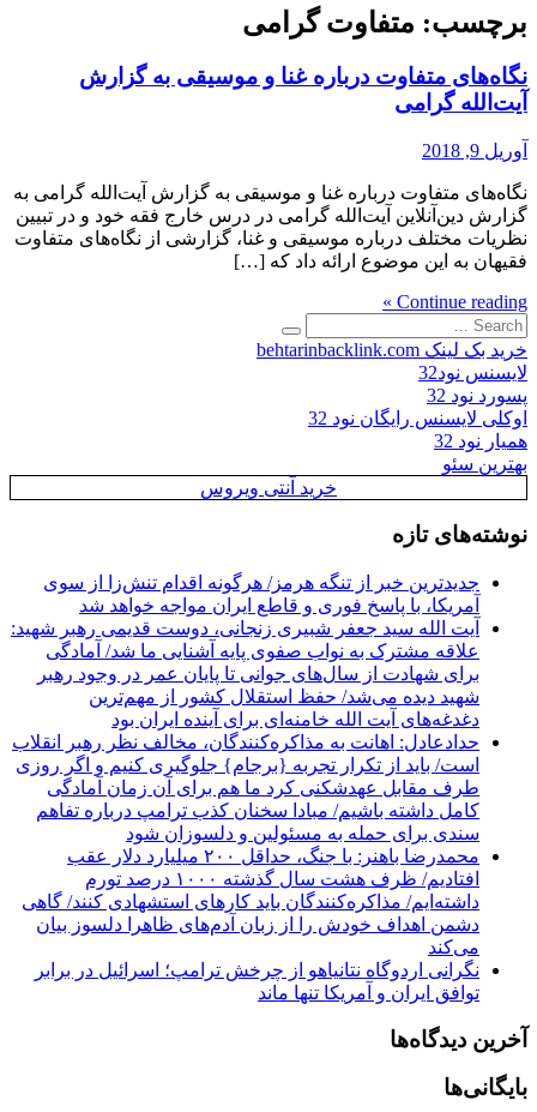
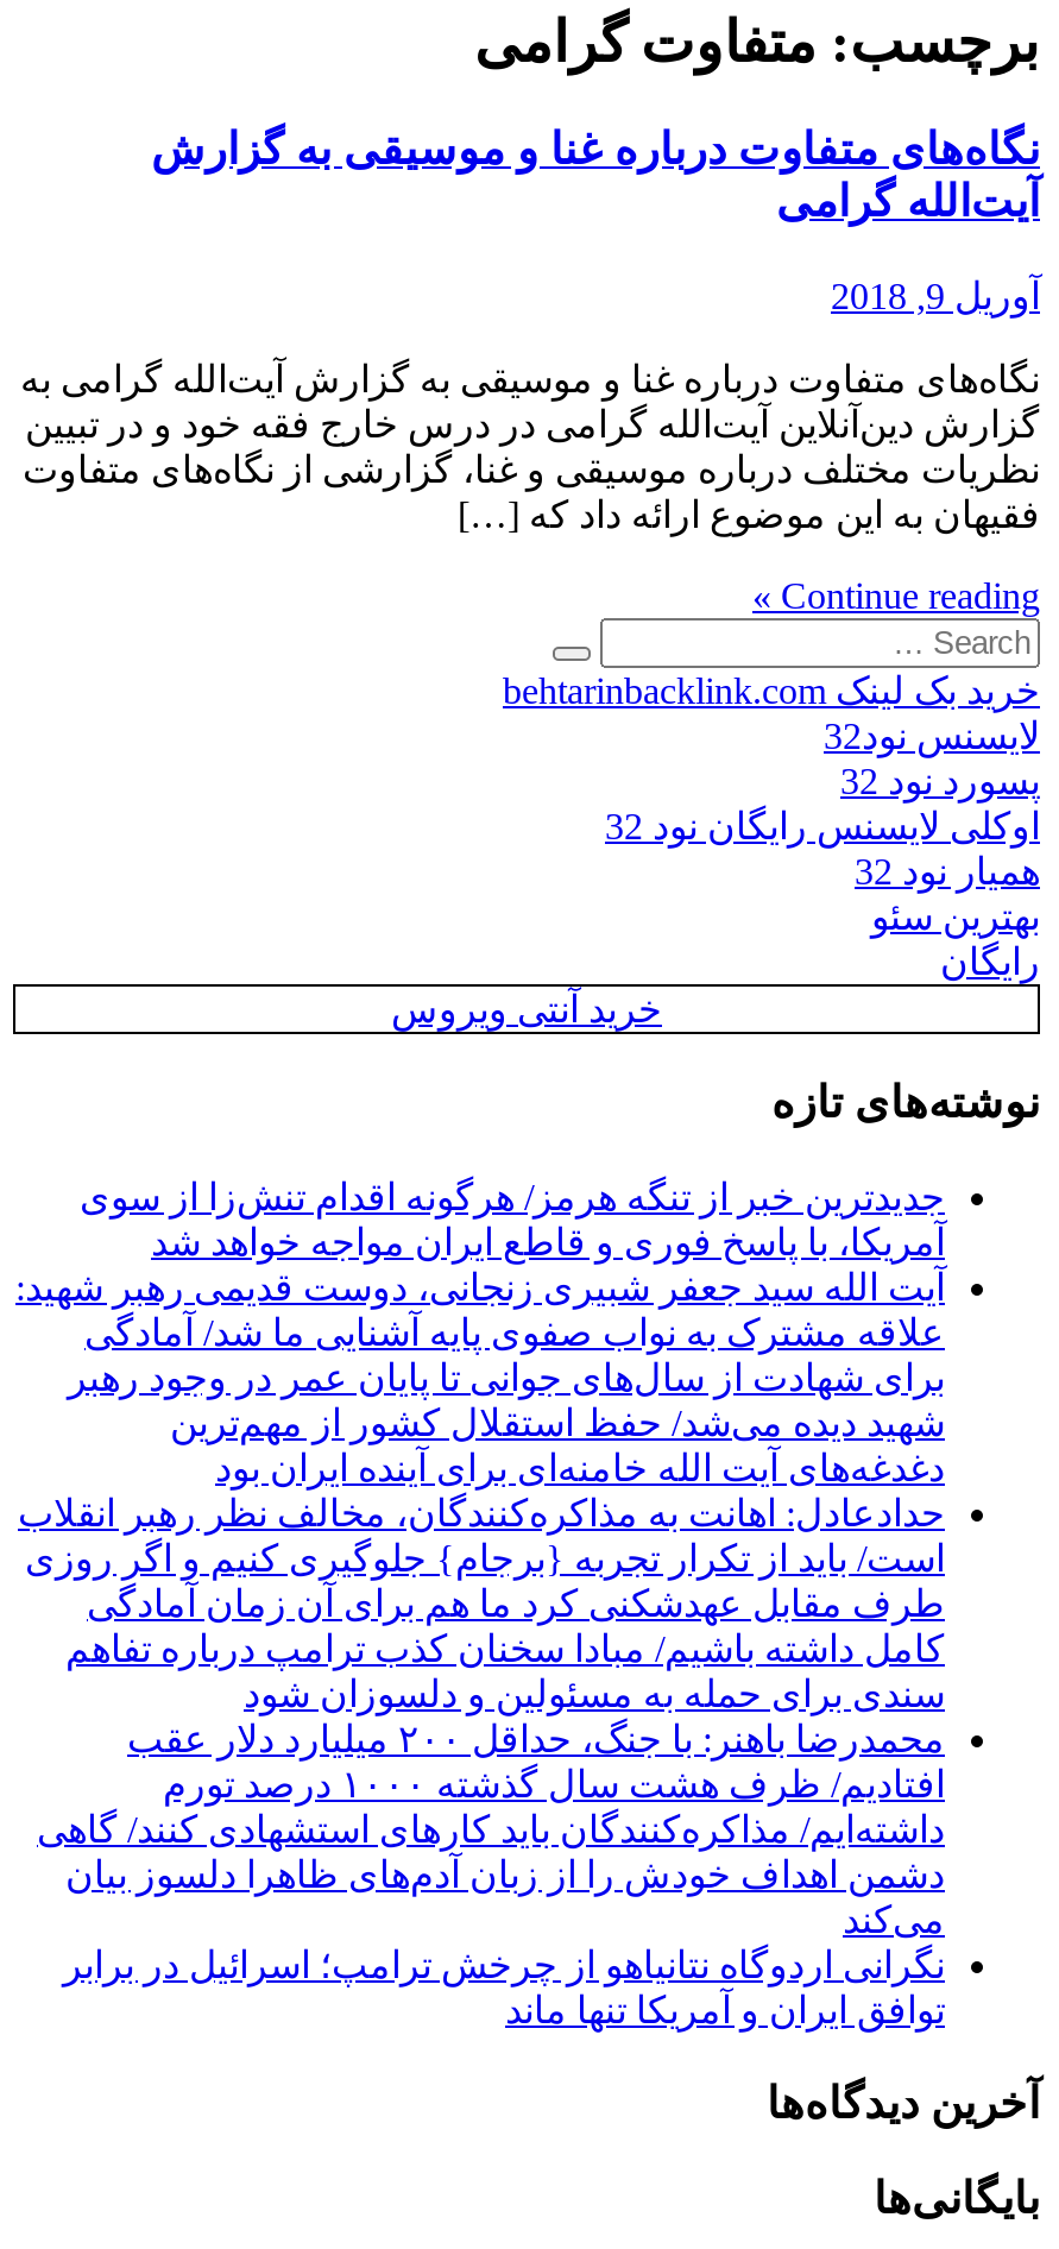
none -> [940,940,1040,981] رایگان

